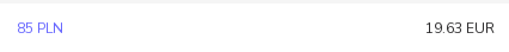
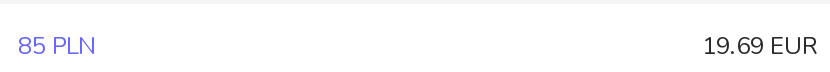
[425,19,495,38] 19.63 EUR -> [702,30,818,62] 19.69 EUR

